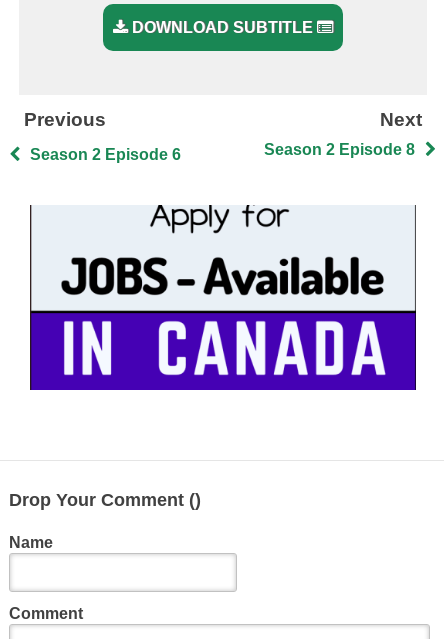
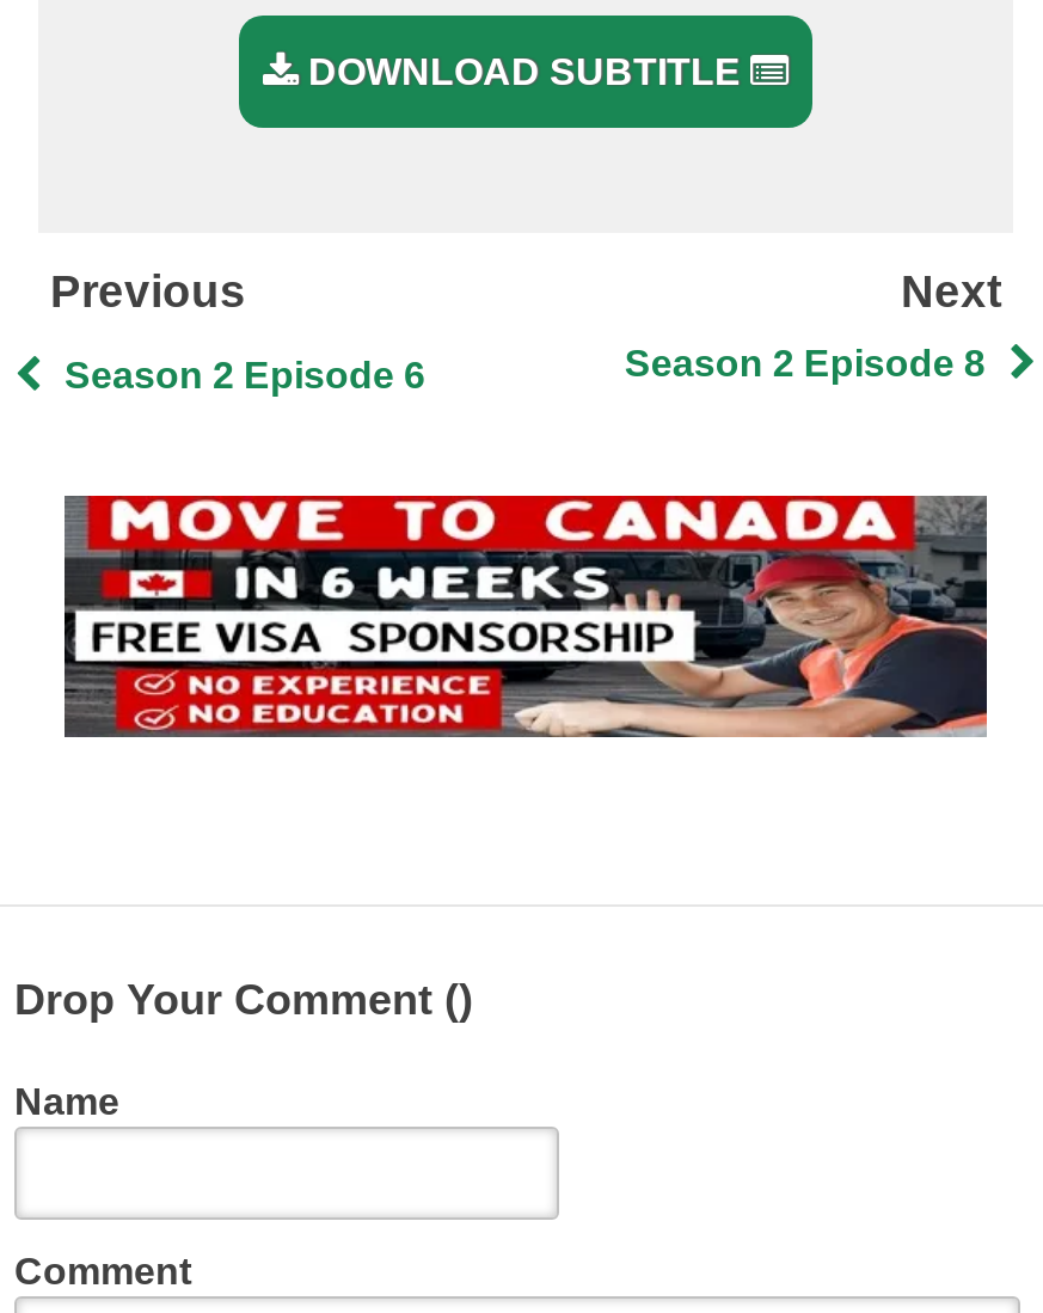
[30,204,417,391] [image] -> [65,492,989,738] [image]

